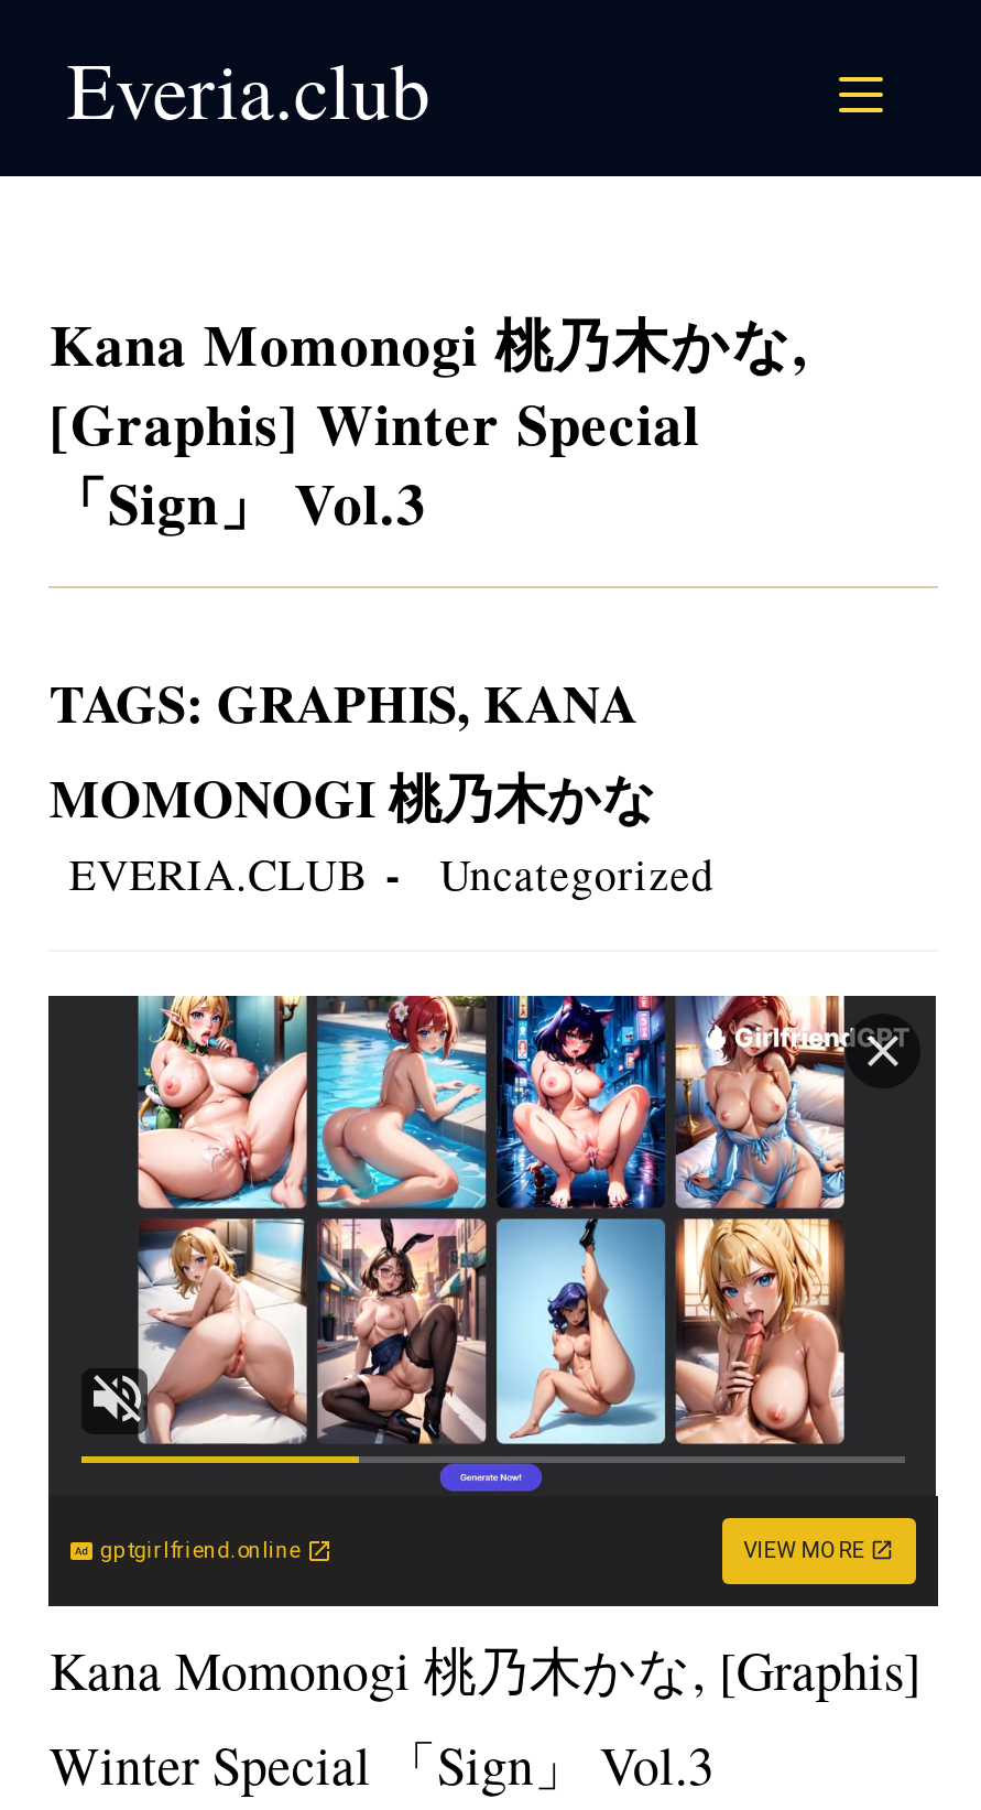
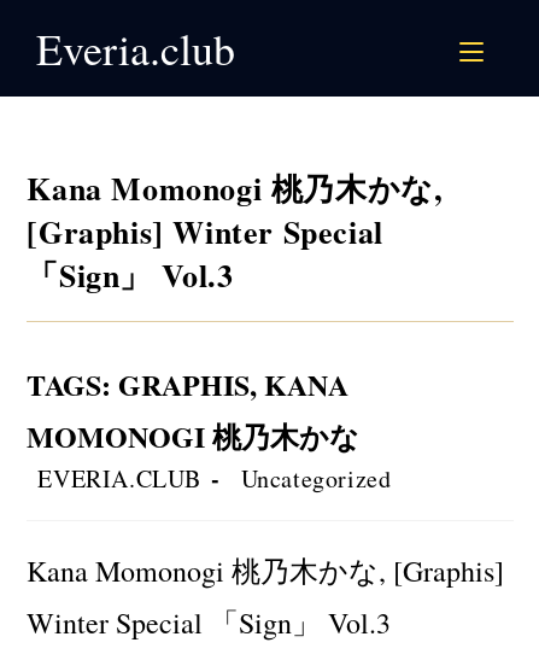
[46,994,940,1608] [image] | gptgirlfriend.online | VIEW MORE -> none

